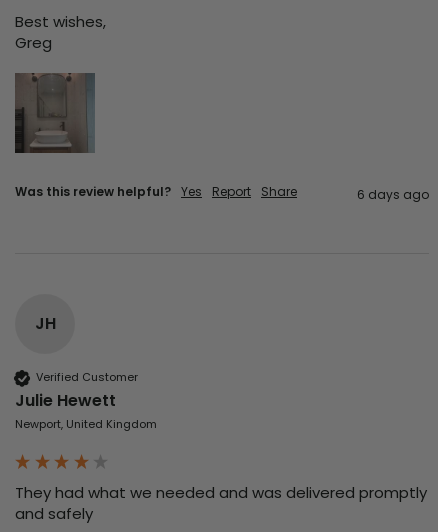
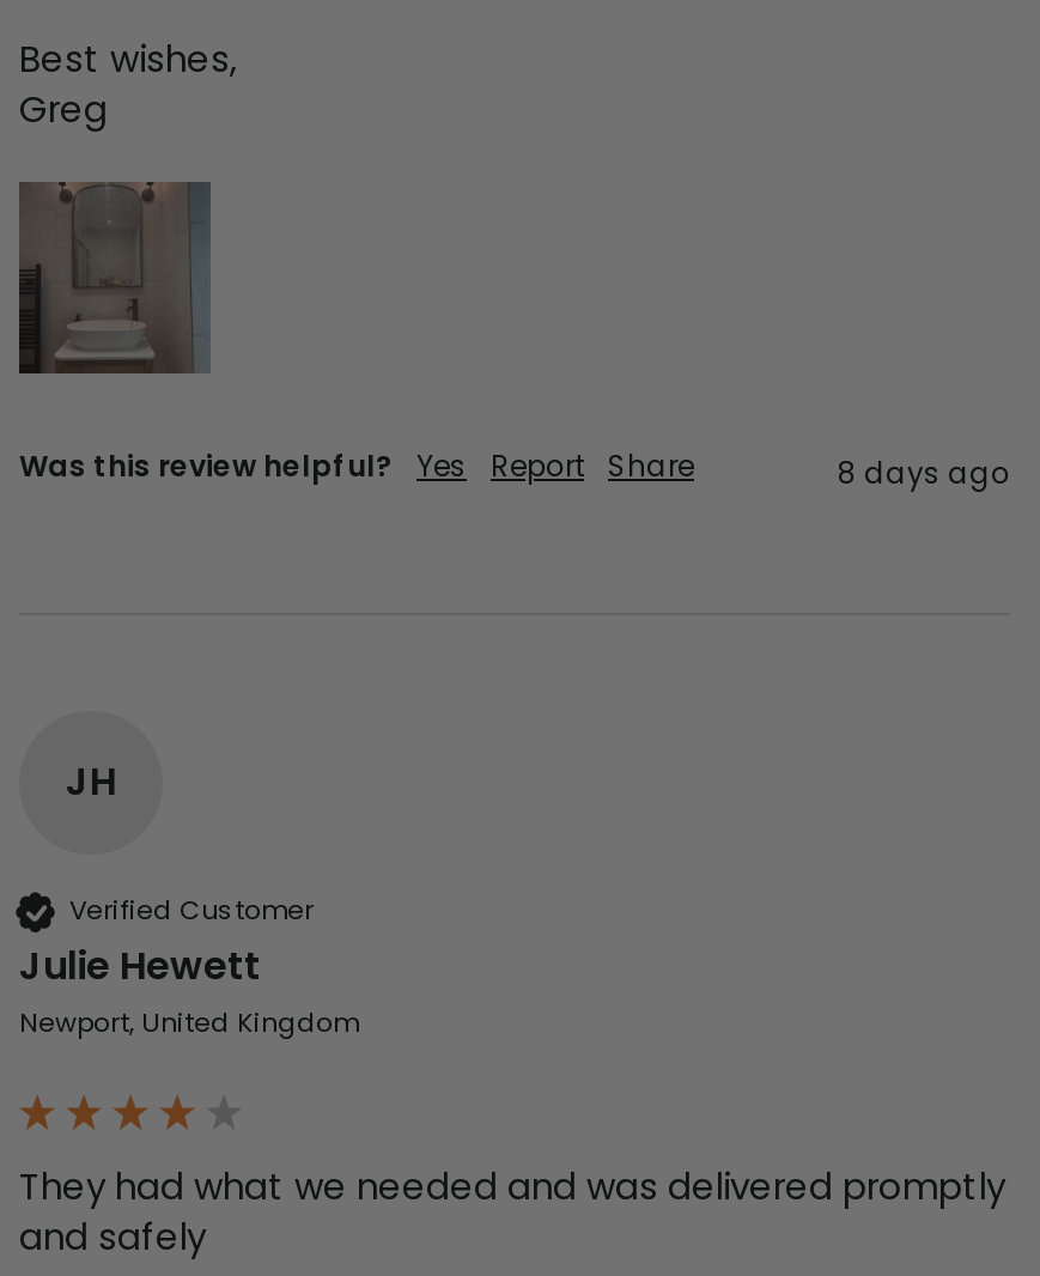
[357,186,429,203] 6 days ago -> [838,452,1010,492] 8 days ago

